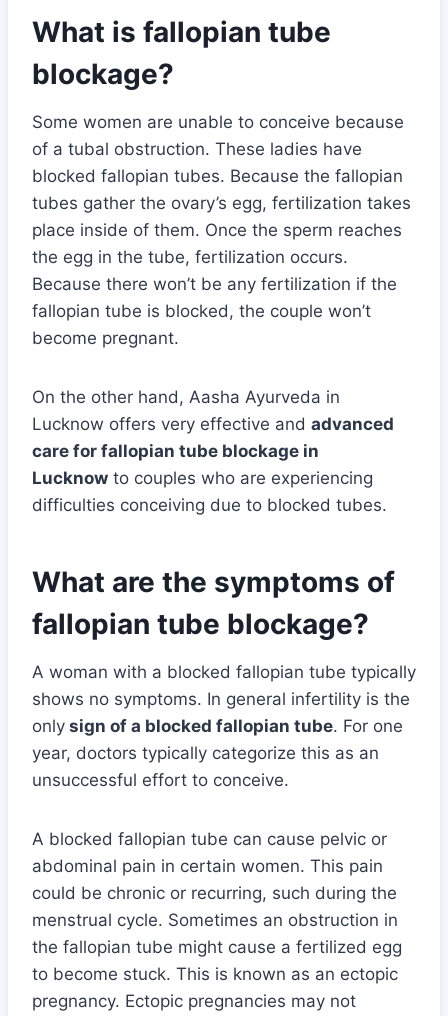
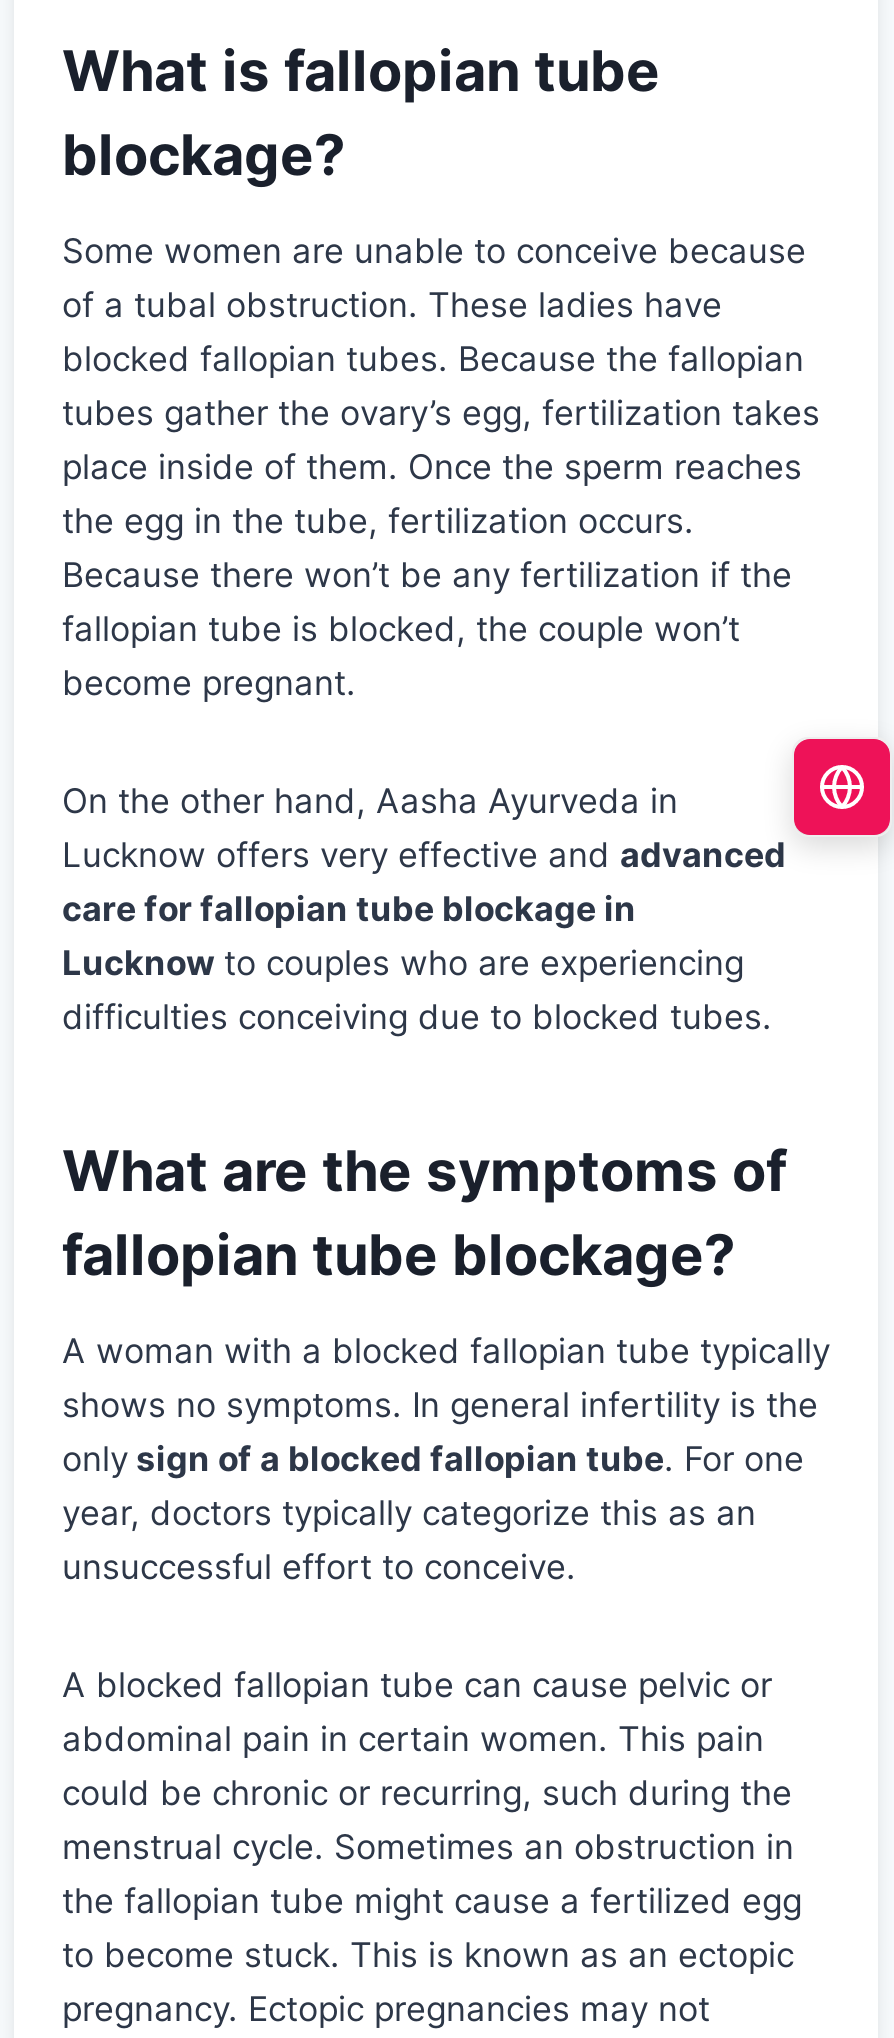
none -> [790,737,888,841] [image]

